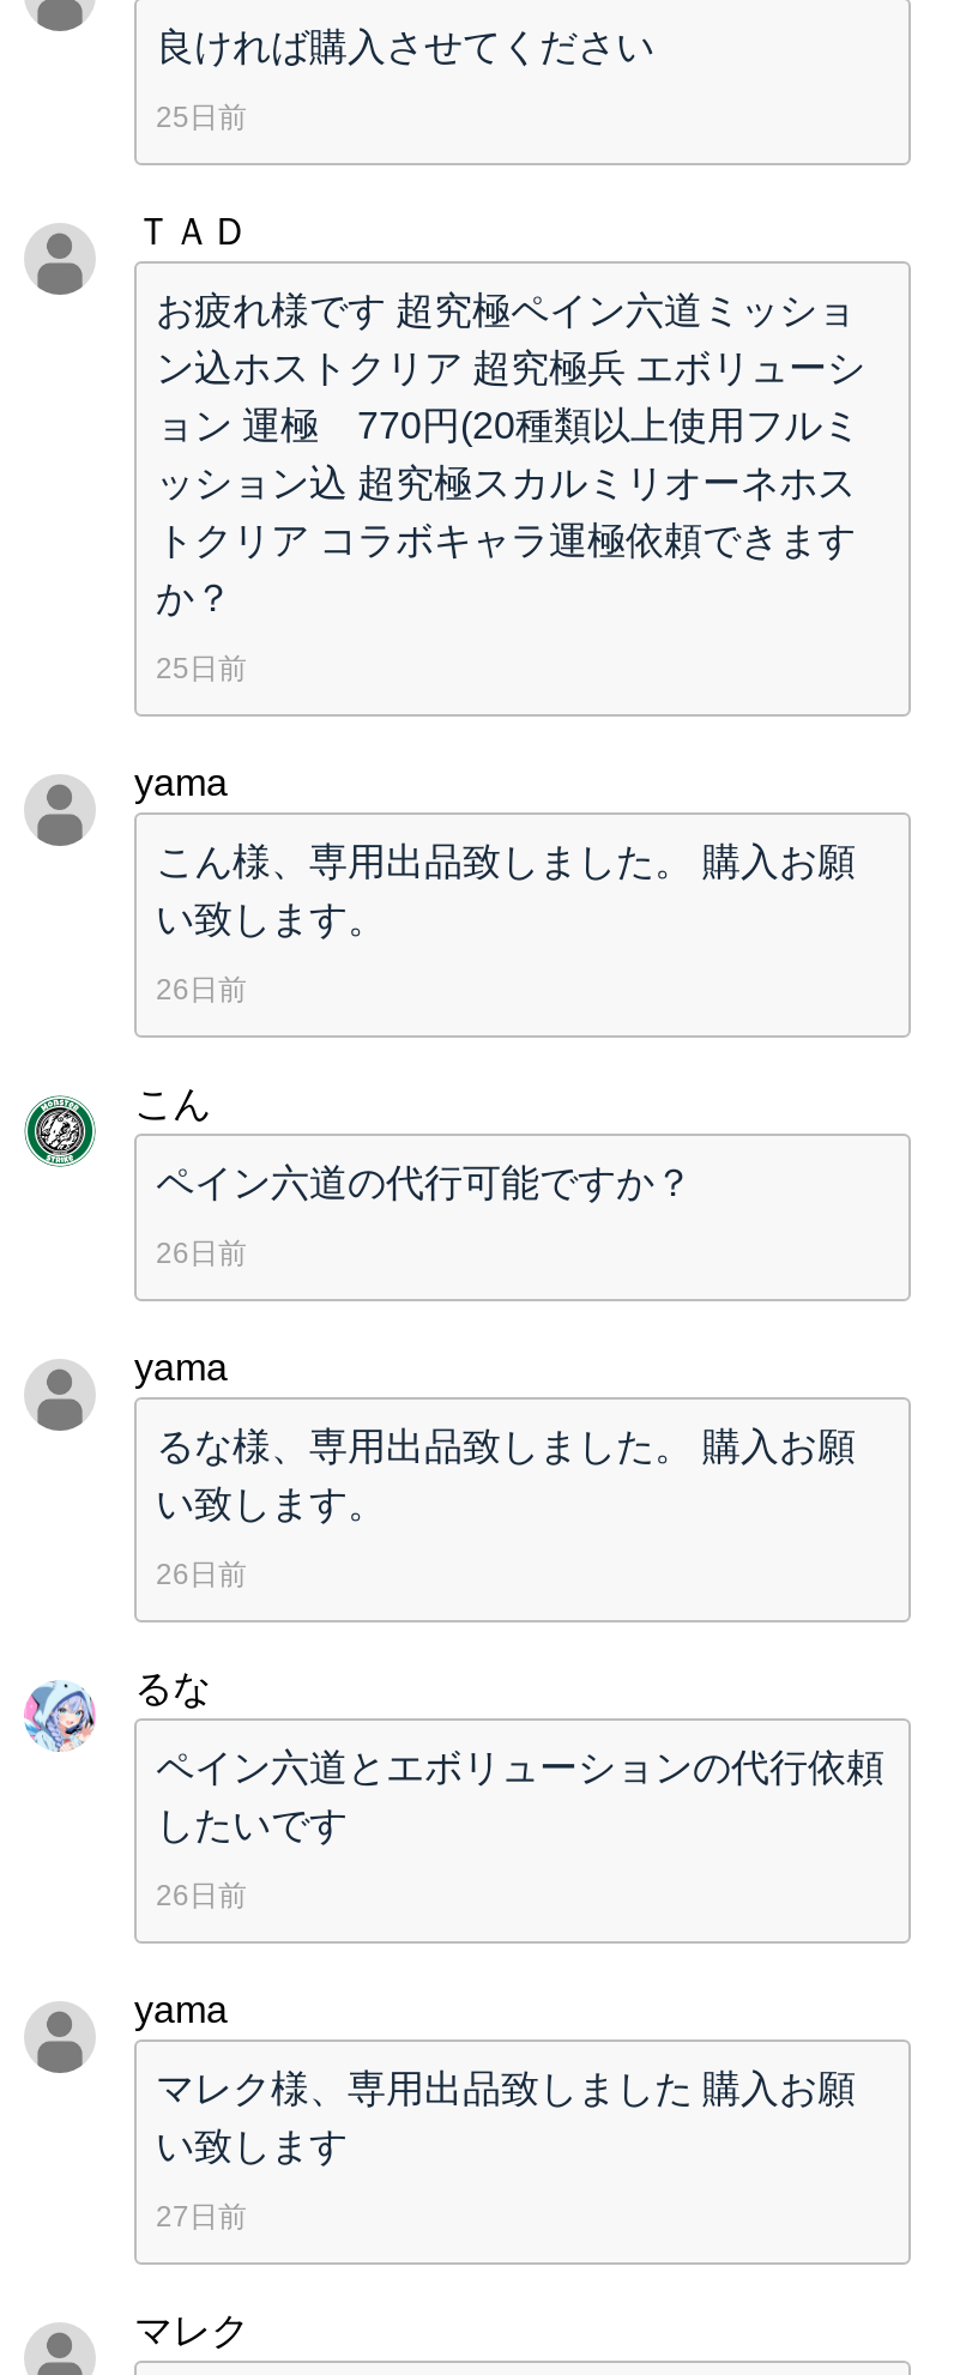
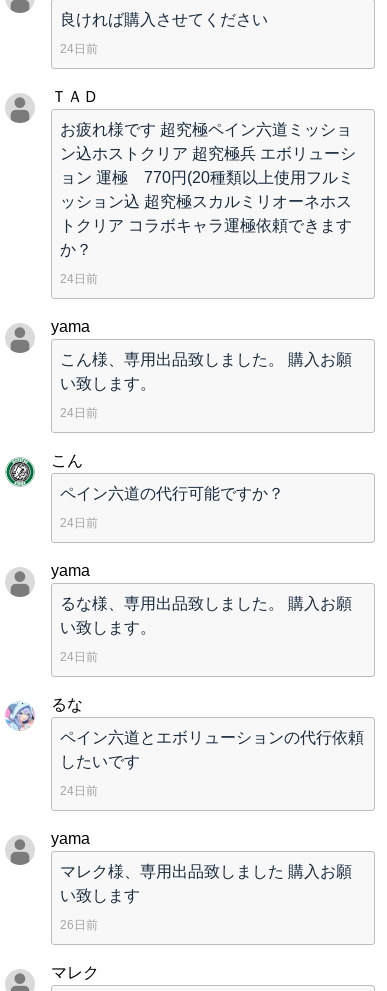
[156,101,247,134] 25日前 -> [60,42,98,56] 24日前
[156,652,247,685] 25日前 -> [60,272,98,286] 24日前
[156,973,247,1007] 26日前 -> [60,406,98,420] 24日前
[156,1237,247,1270] 26日前 -> [60,516,98,530] 24日前
[156,1558,247,1591] 26日前 -> [60,650,98,664] 24日前
[156,1879,247,1912] 26日前 -> [60,784,98,798] 24日前
[156,2200,247,2234] 27日前 -> [60,918,98,932] 26日前

